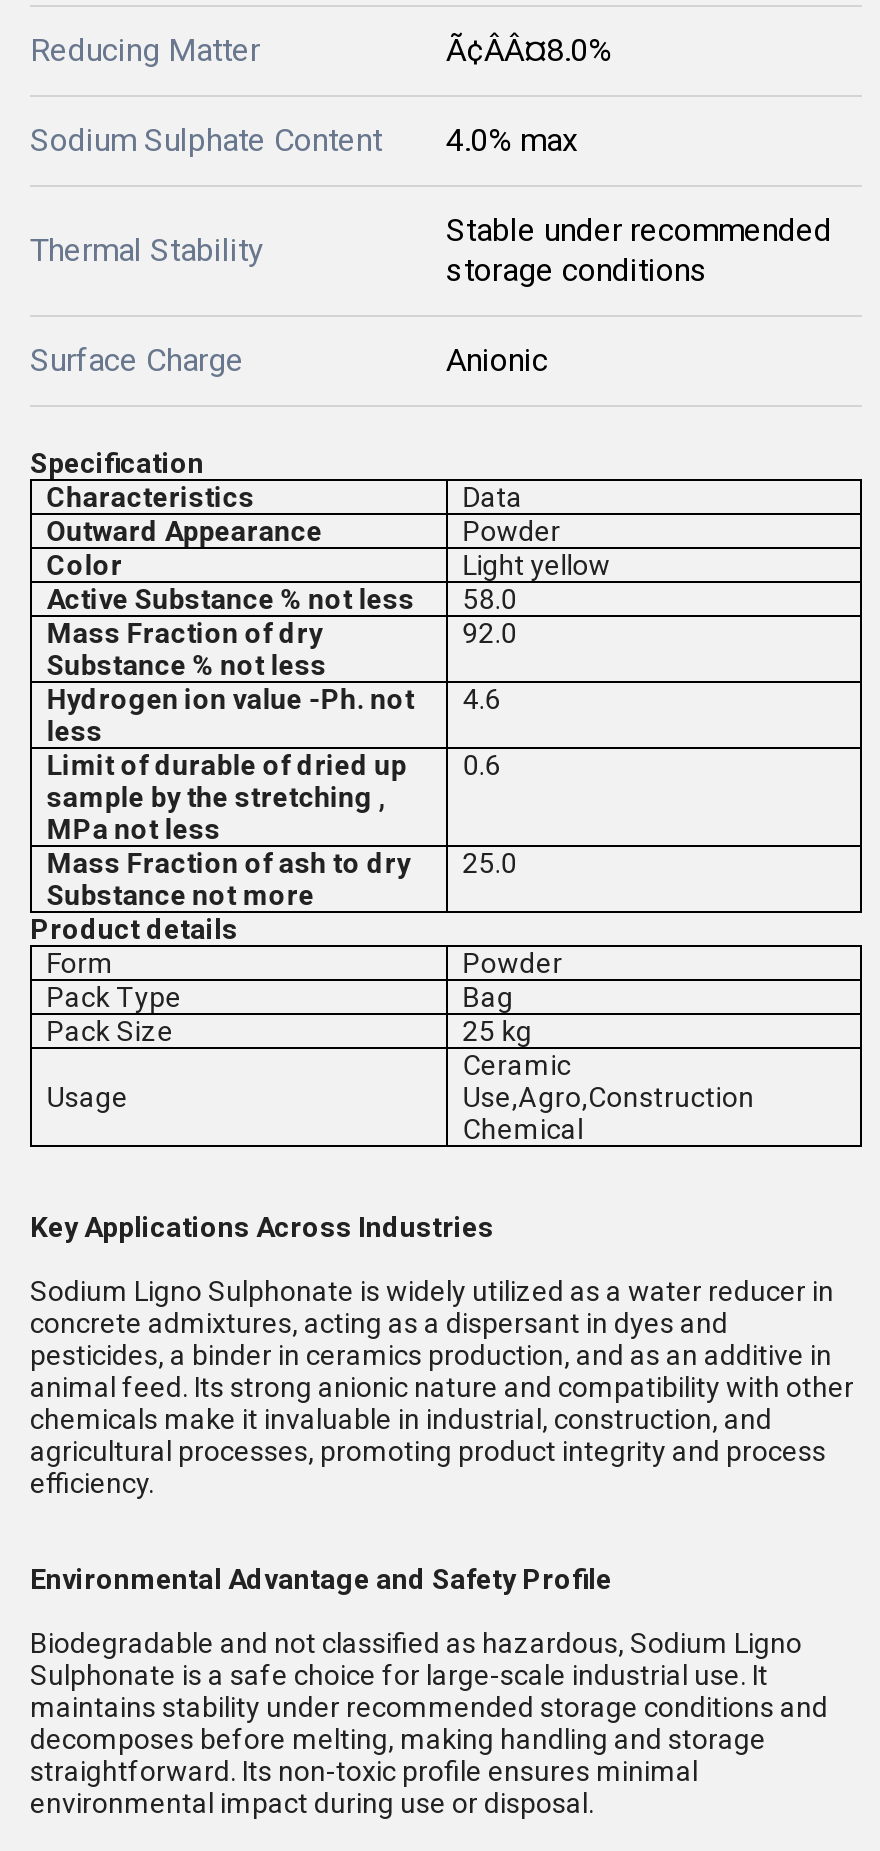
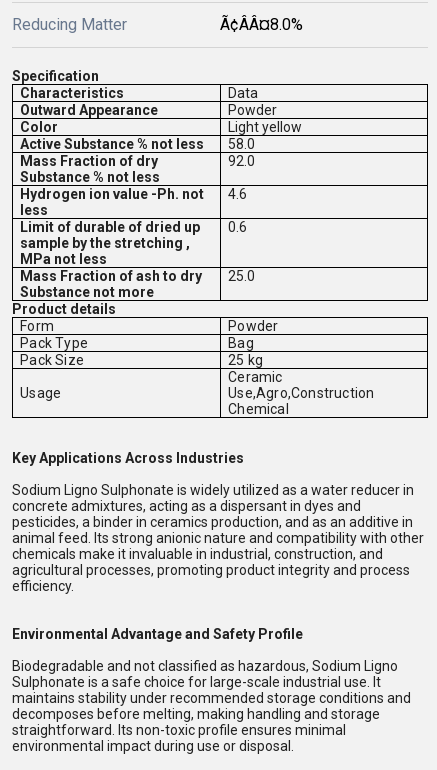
[30,121,578,269] Sodium Sulphate Content | 4.0% max | Thermal Stability -> none
[30,211,832,379] Stable under recommended | storage conditions | Surface Charge | Anionic -> none

